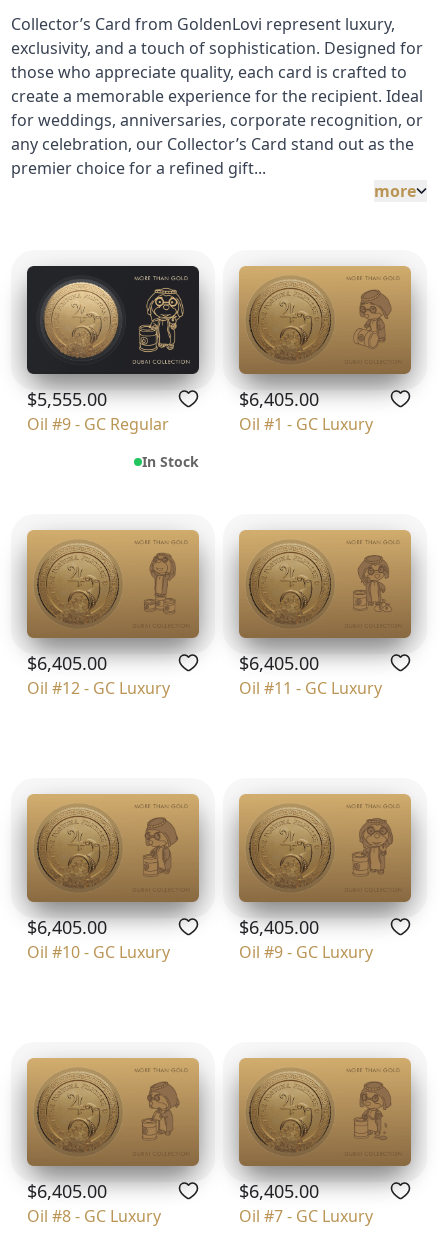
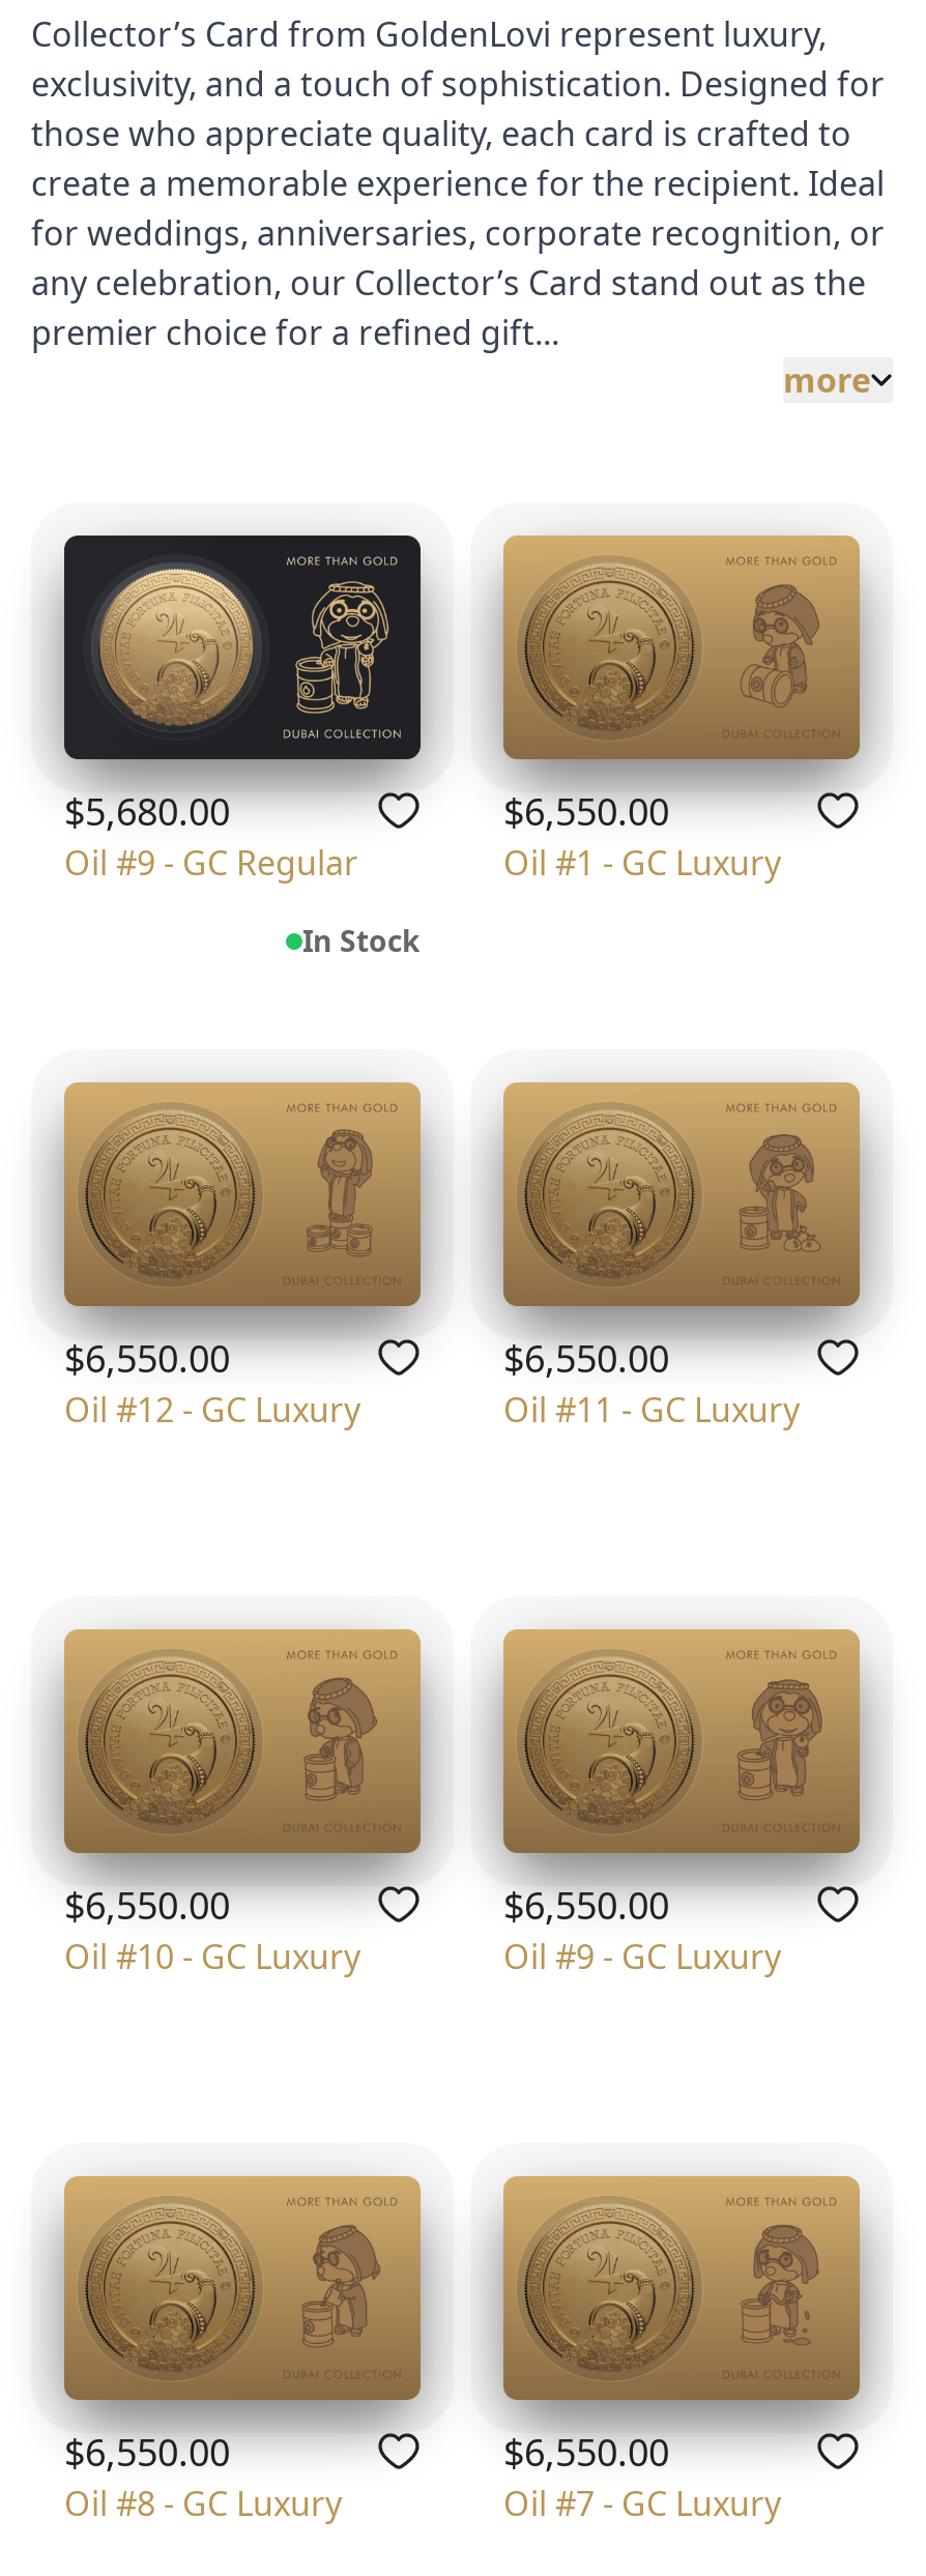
[27,387,107,411] $5,555.00 -> [64,787,230,836] $5,680.00
[239,387,319,411] $6,405.00 -> [503,787,669,836] $6,550.00
[27,651,107,675] $6,405.00 -> [64,1333,230,1383] $6,550.00
[239,651,319,675] $6,405.00 -> [503,1333,669,1383] $6,550.00
[27,915,107,939] $6,405.00 -> [64,1880,230,1930] $6,550.00
[239,915,319,939] $6,405.00 -> [503,1880,669,1930] $6,550.00
[27,1179,107,1203] $6,405.00 -> [64,2427,230,2477] $6,550.00
[239,1179,319,1203] $6,405.00 -> [503,2427,669,2477] $6,550.00

